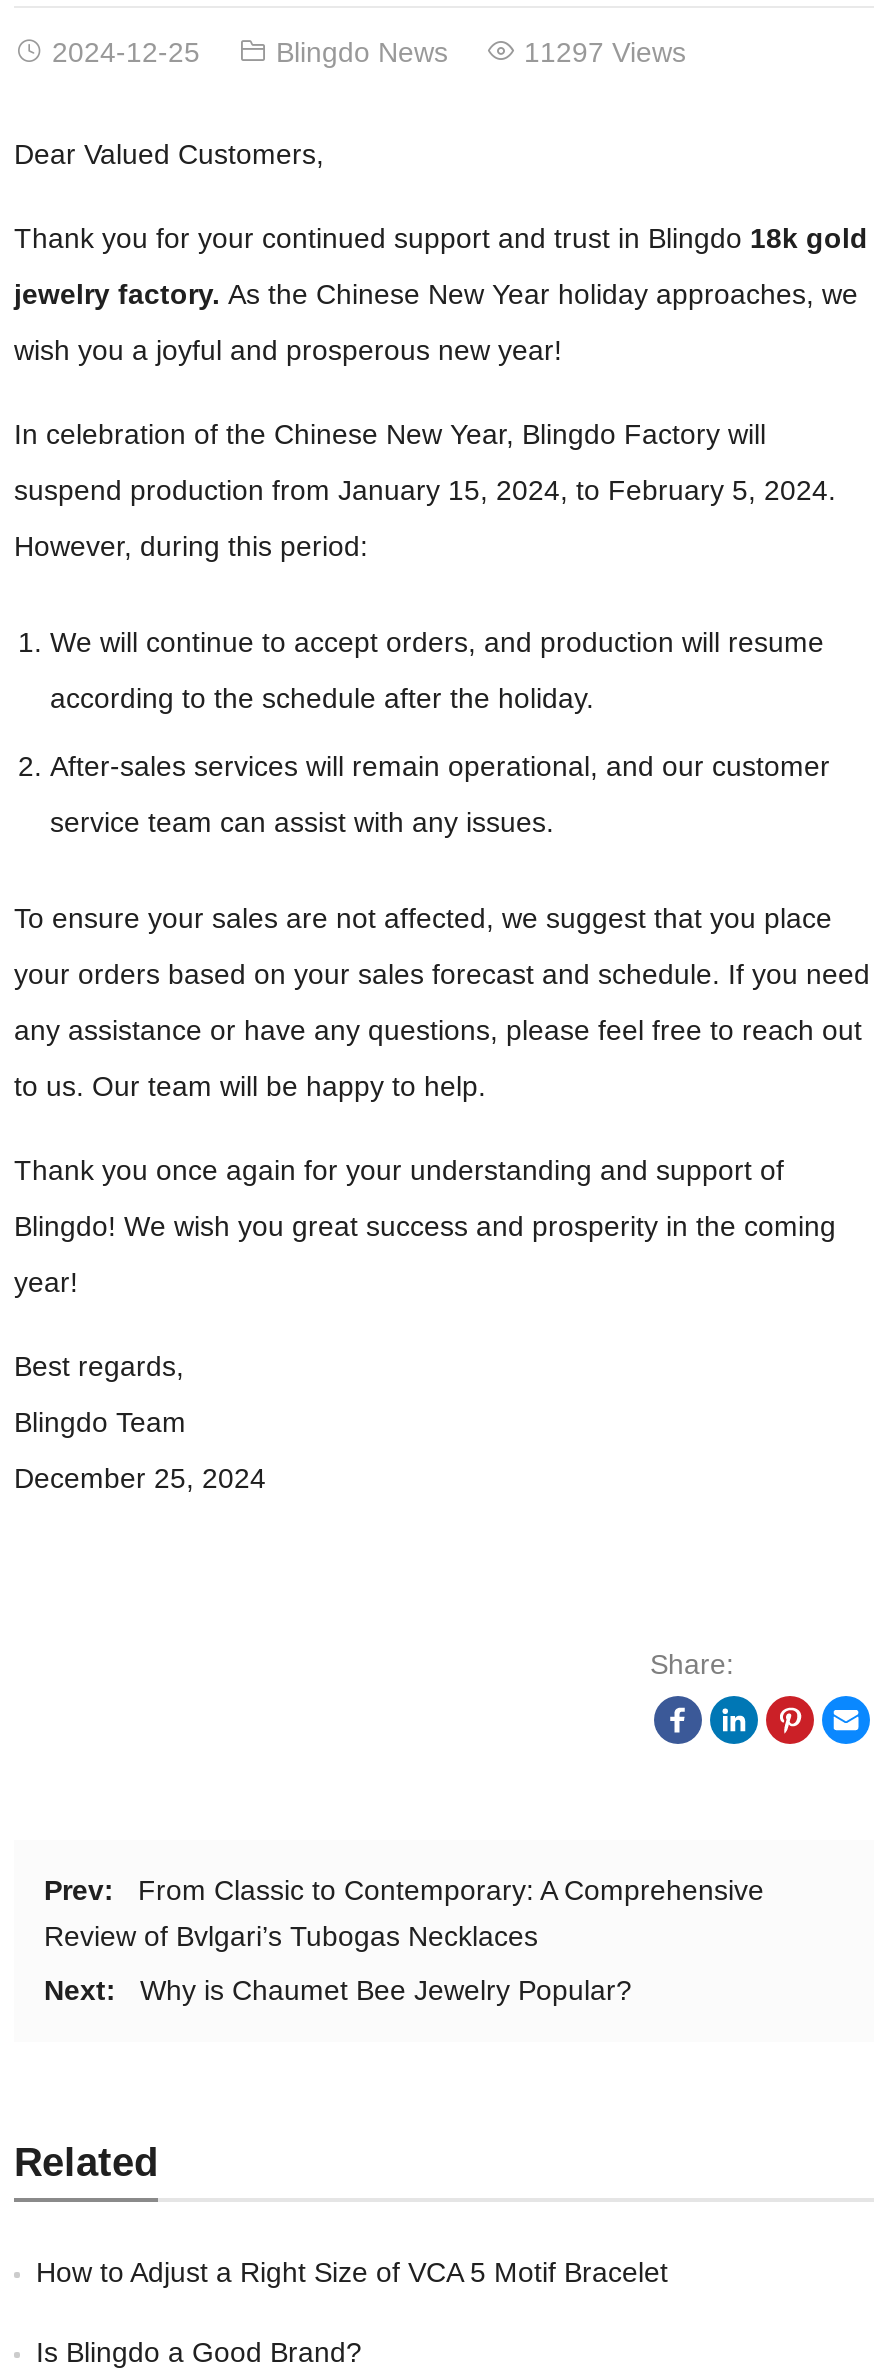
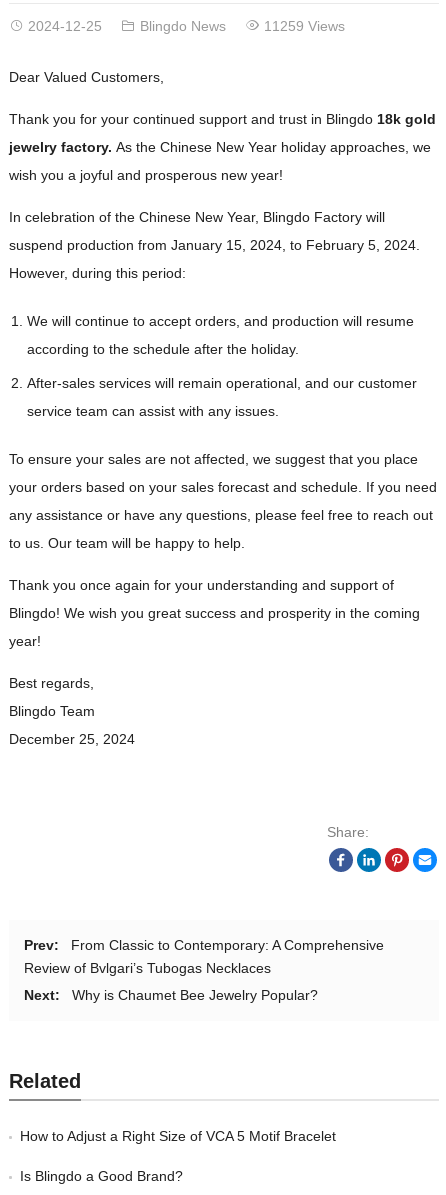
[524,37,686,69] 11297 Views -> [264,18,345,34] 11259 Views

